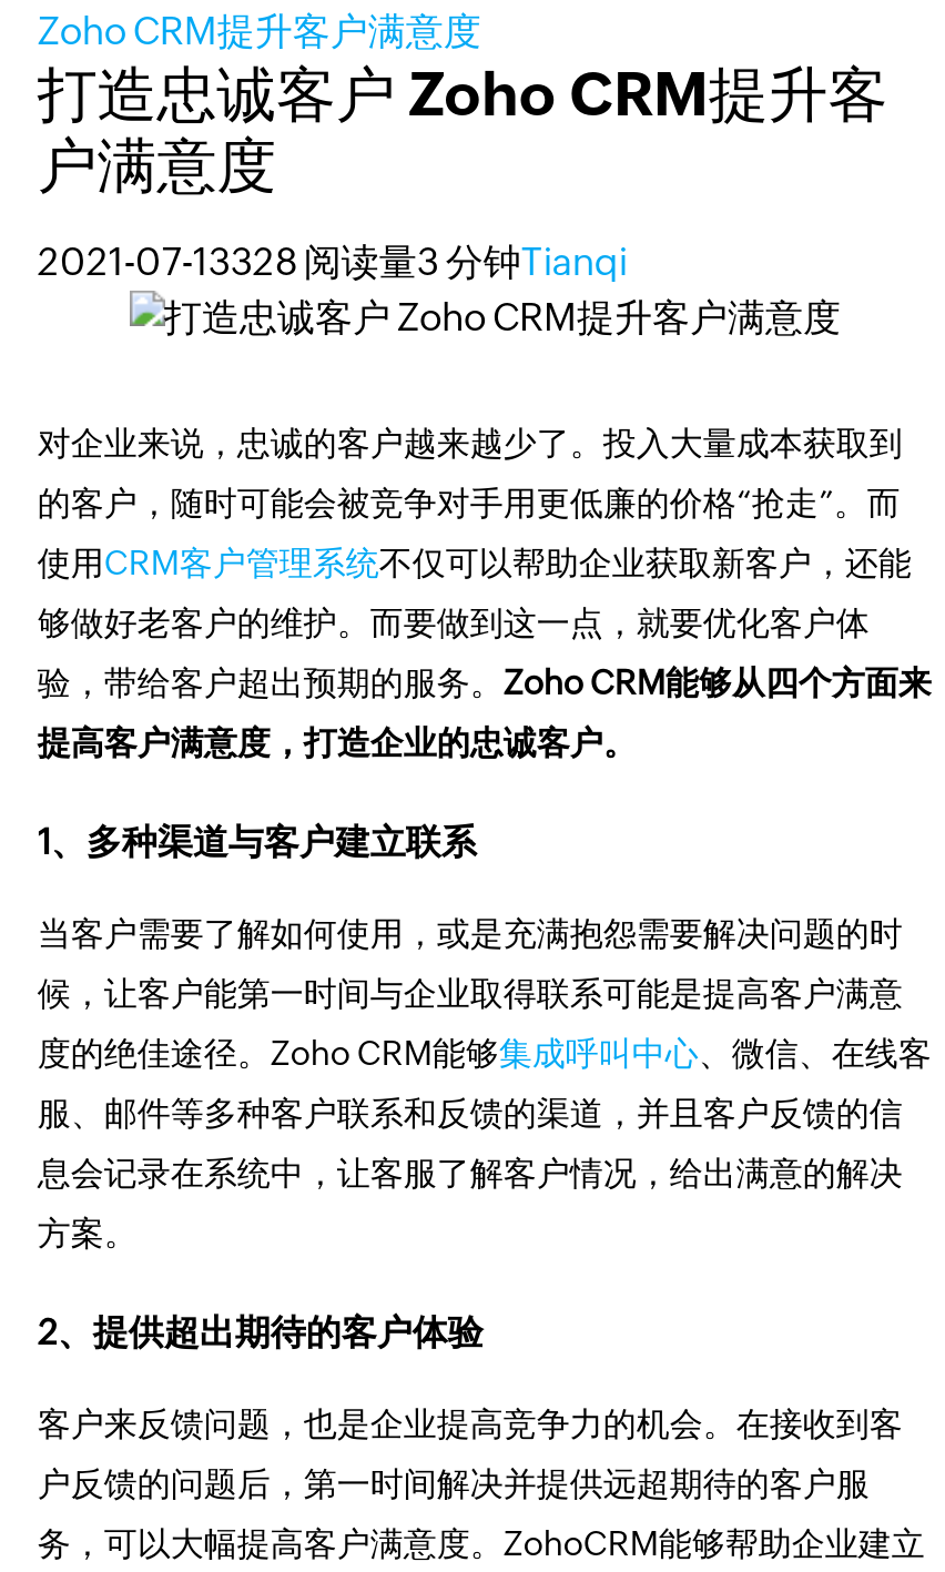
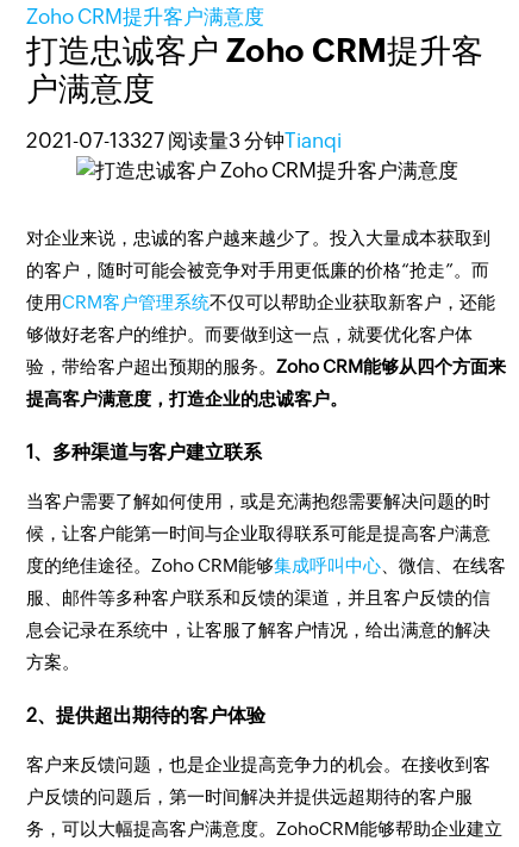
[37,240,628,284] 2021-07-13328 阅读量3 分钟Tianqi -> [27,129,342,152] 2021-07-13327 阅读量3 分钟Tianqi

